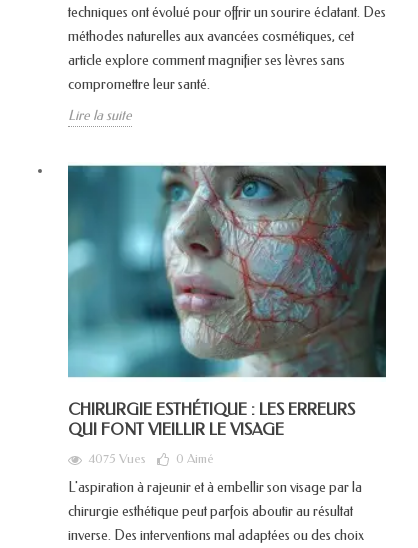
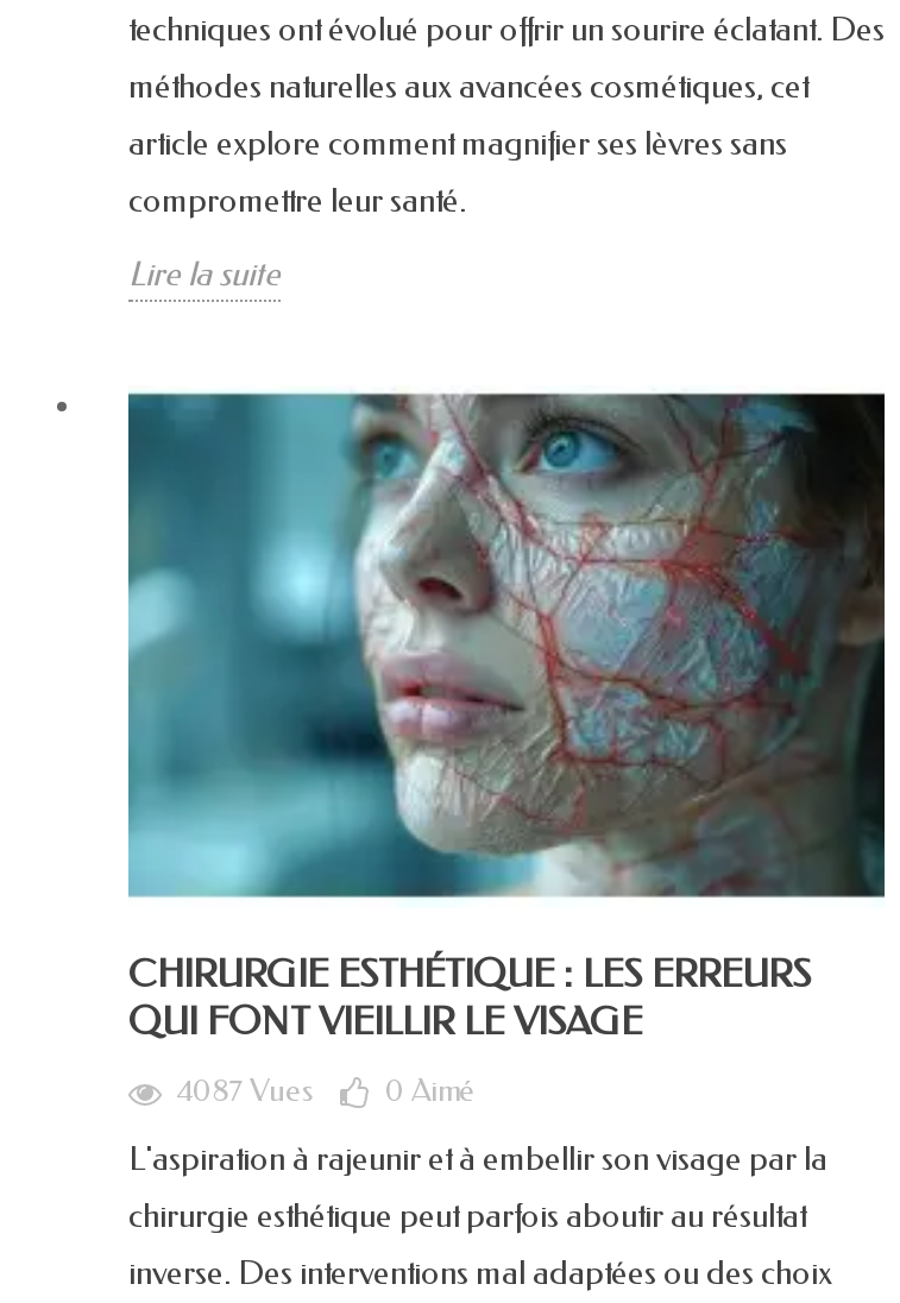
[88,451,214,466] 4075 Vues 0 Aimé -> [176,1073,476,1109] 4087 Vues 0 Aimé

